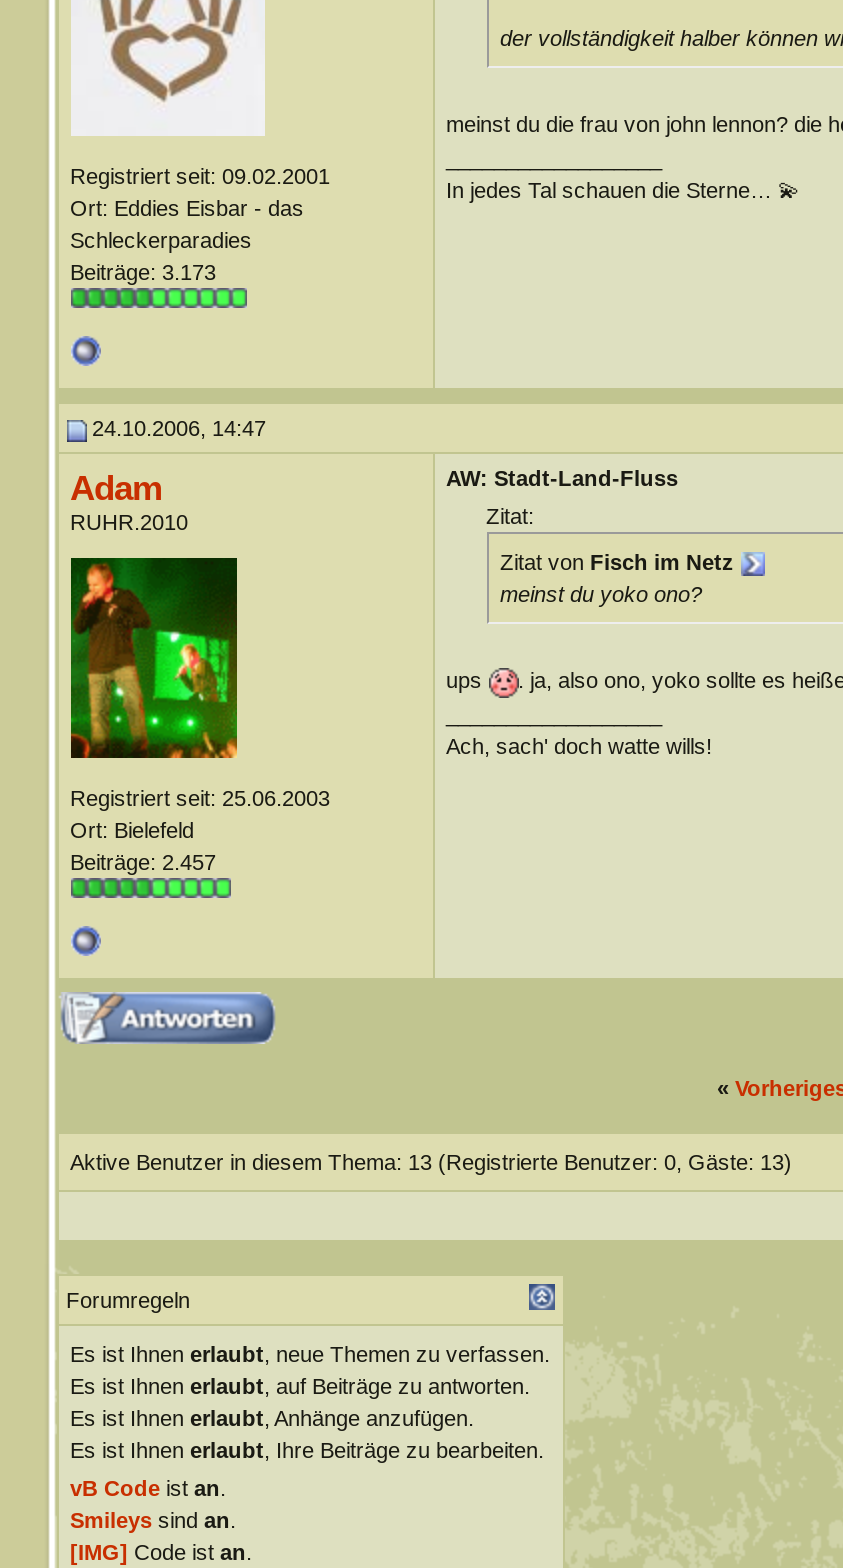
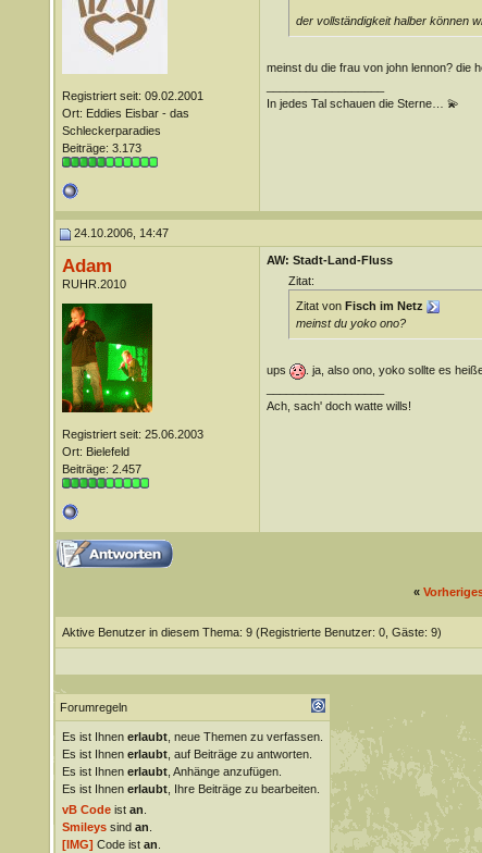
[70,1150,792,1174] Aktive Benutzer in diesem Thema: 13 (Registrierte Benutzer: 0, Gäste: 13) -> [61,626,441,639] Aktive Benutzer in diesem Thema: 9 (Registrierte Benutzer: 0, Gäste: 9)

